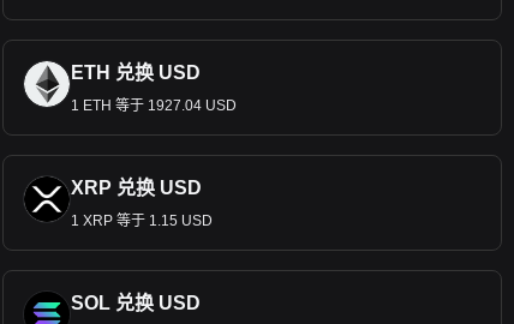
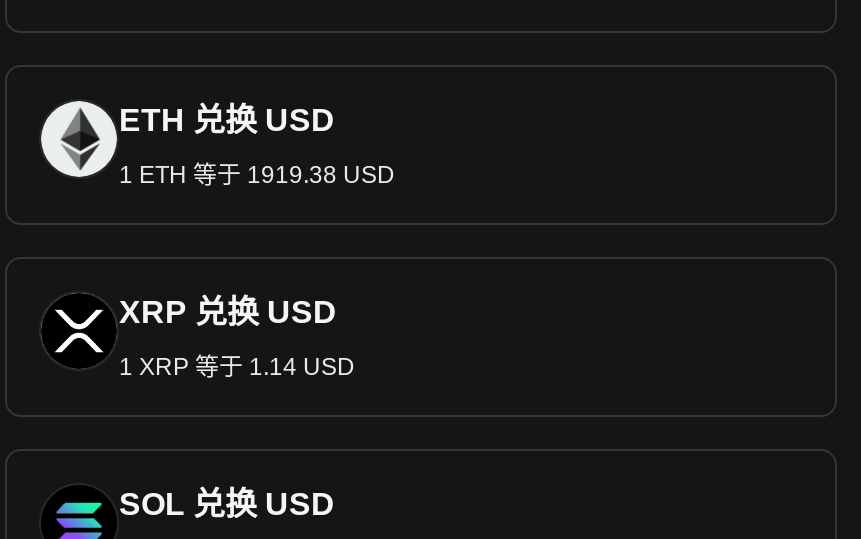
[71,97,237,114] 1 ETH 等于 1927.04 USD -> [119,161,395,189] 1 ETH 等于 1919.38 USD
[71,212,213,229] 1 XRP 等于 1.15 USD -> [119,353,355,381] 1 XRP 等于 1.14 USD

